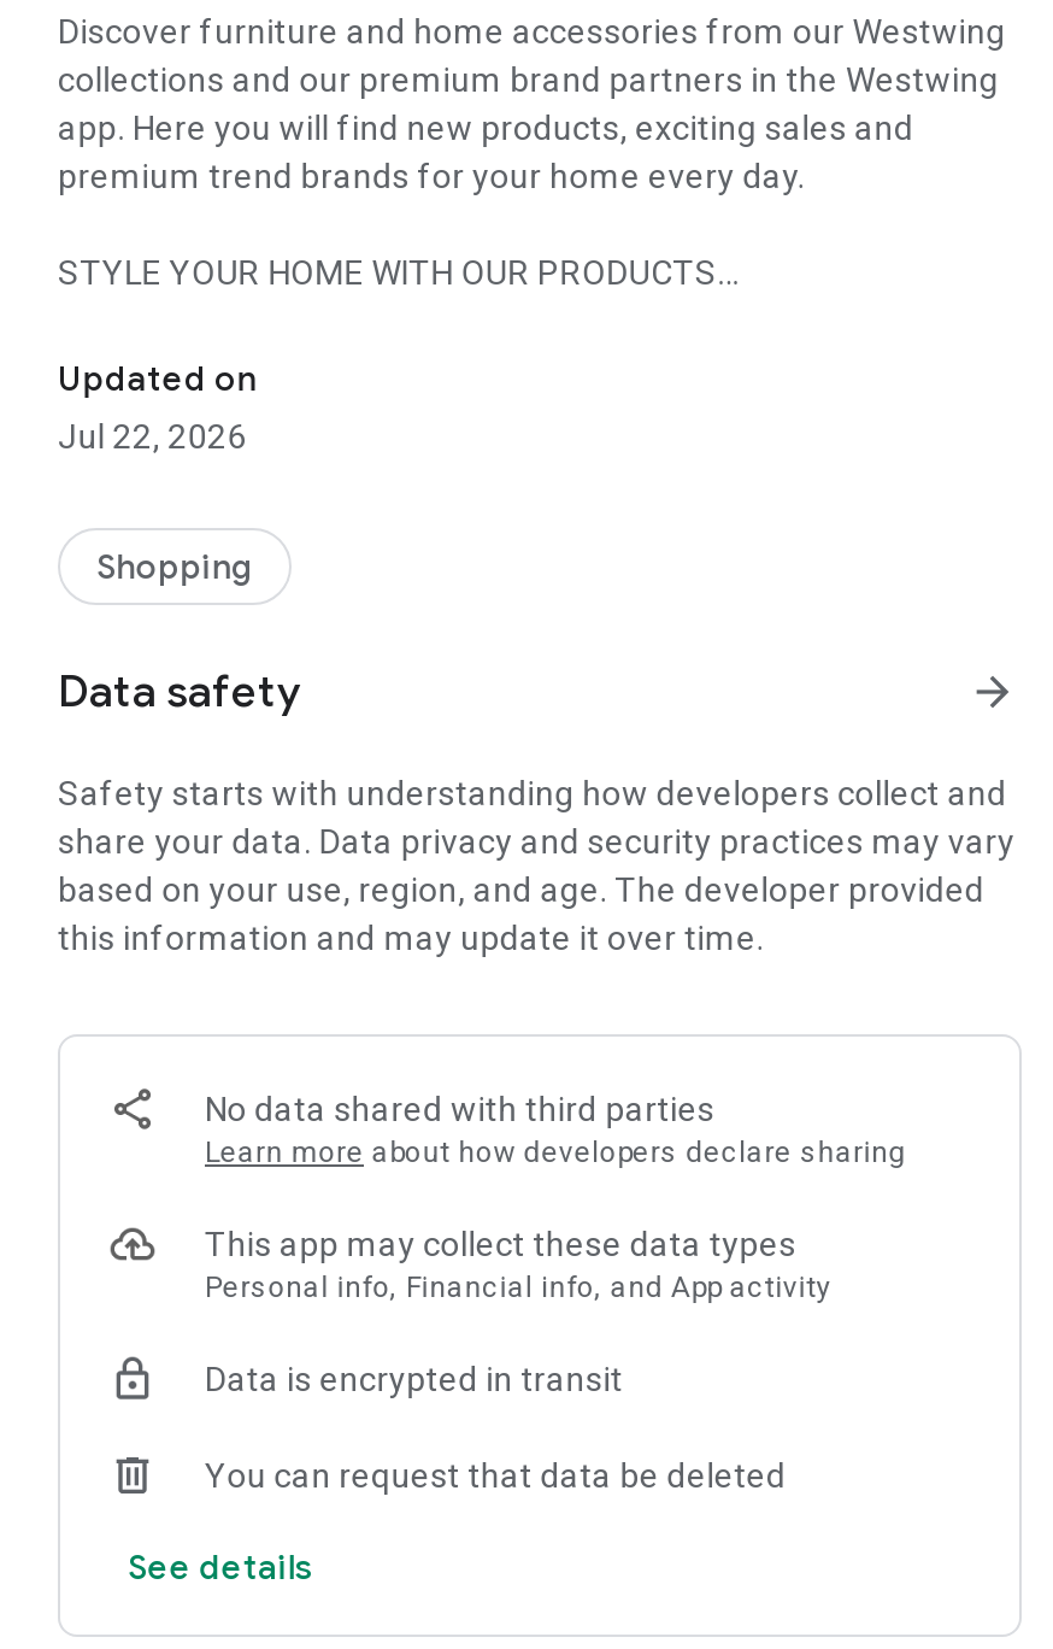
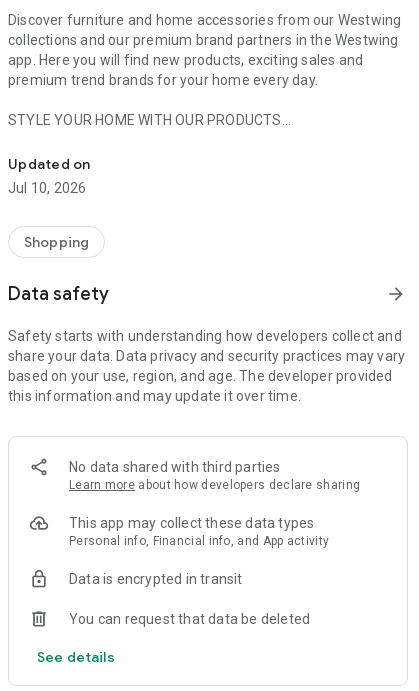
[58,417,247,456] Jul 22, 2026 -> [8,180,86,196] Jul 10, 2026

